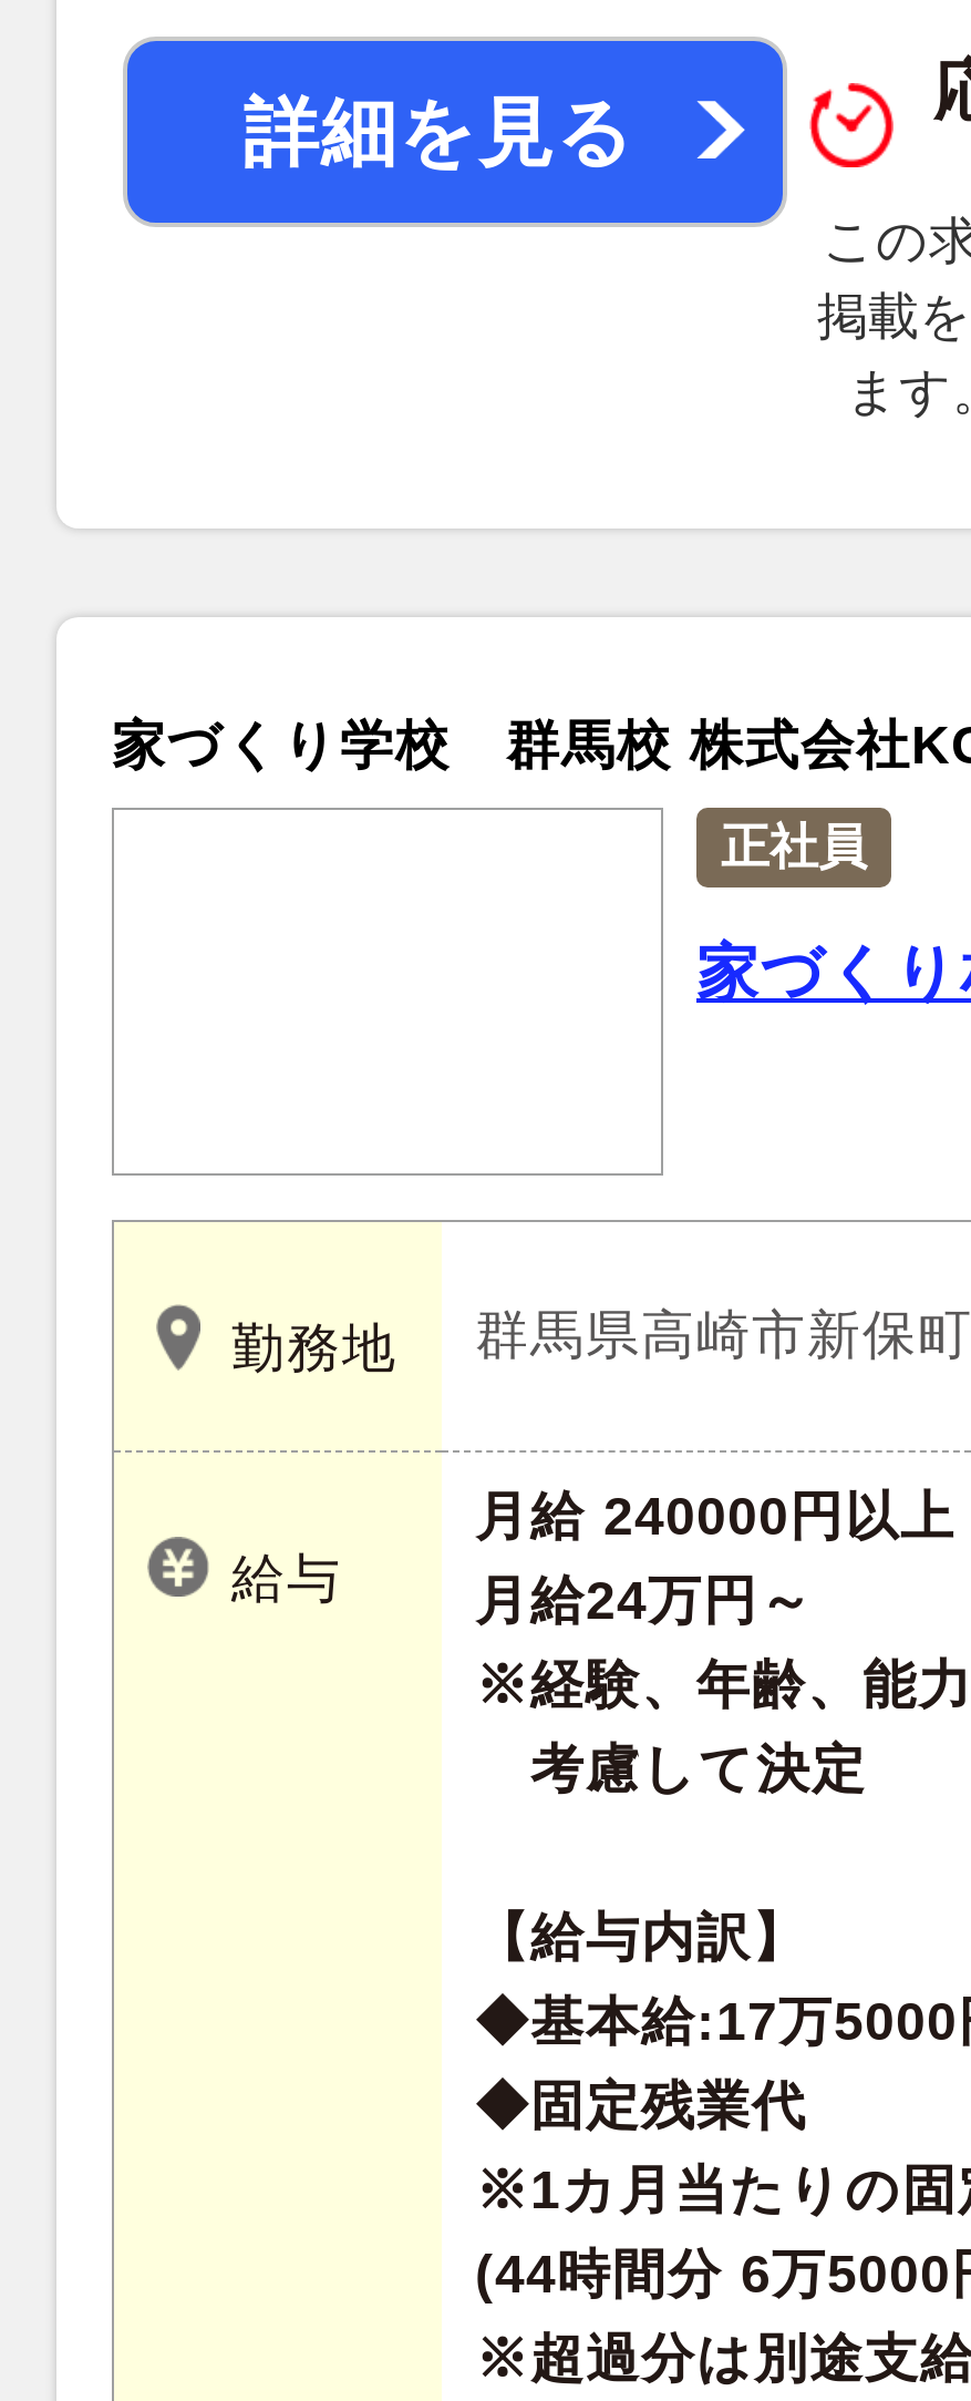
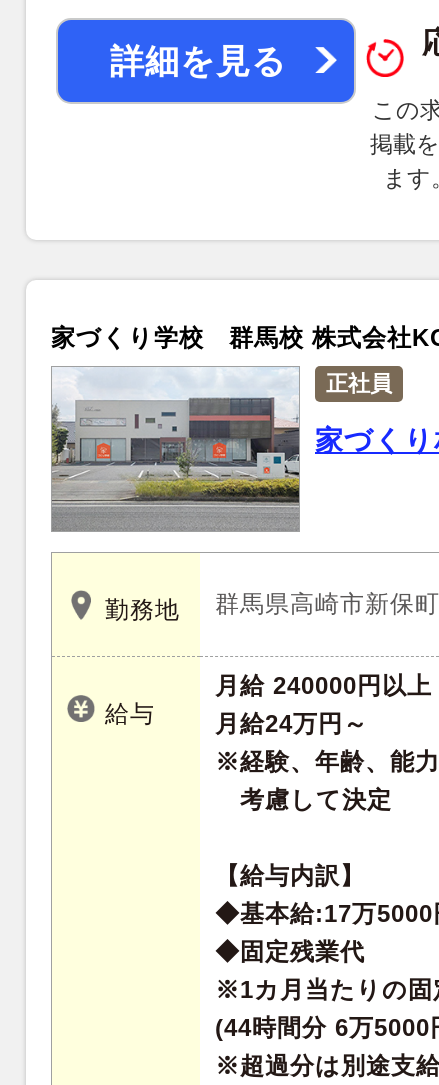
none -> [51,368,300,532] [image]

